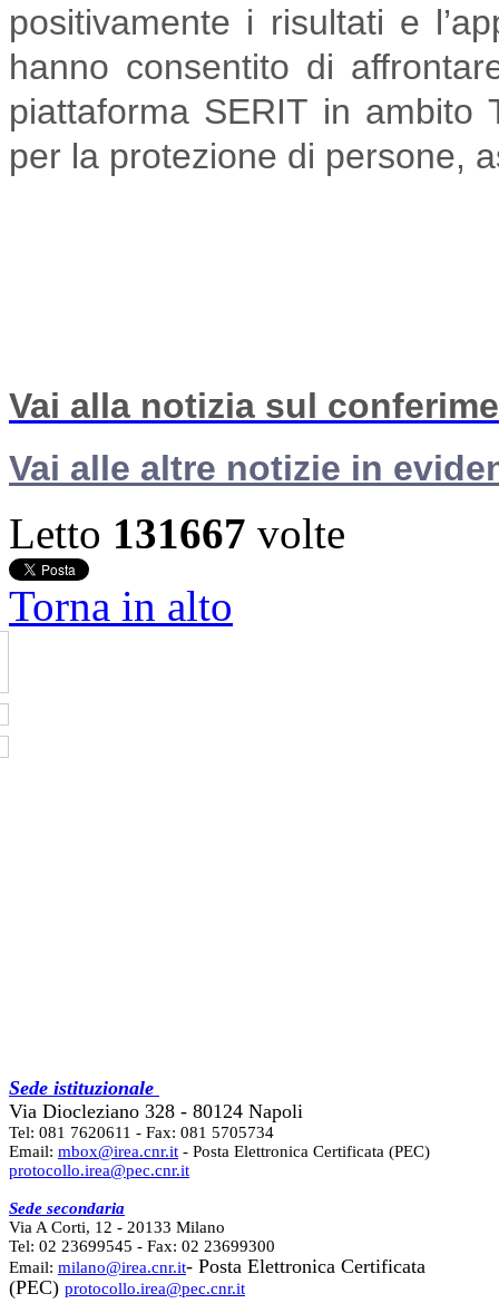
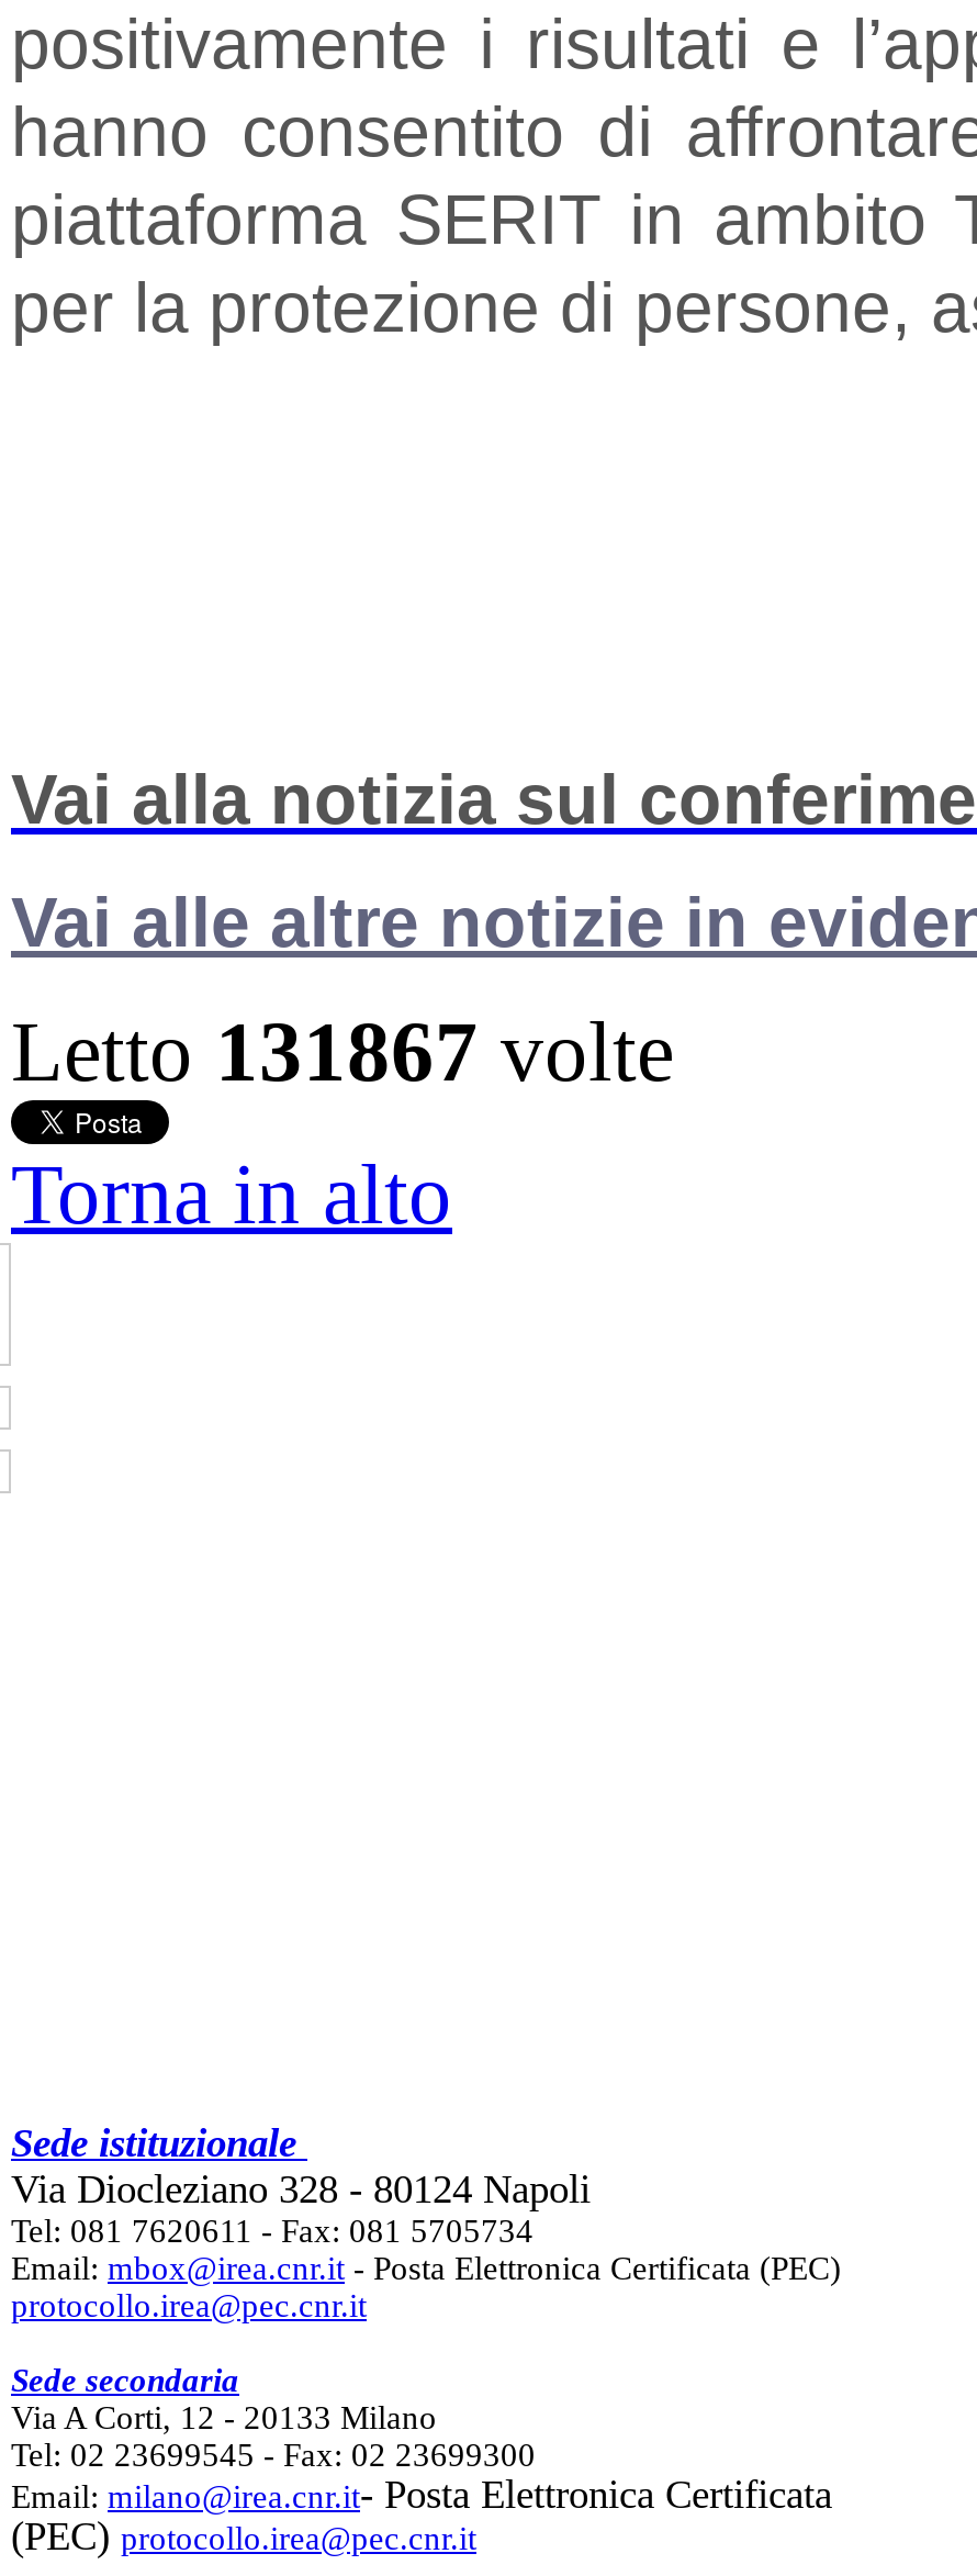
[9,509,345,557] Letto 131667 volte -> [11,1003,674,1098] Letto 131867 volte

